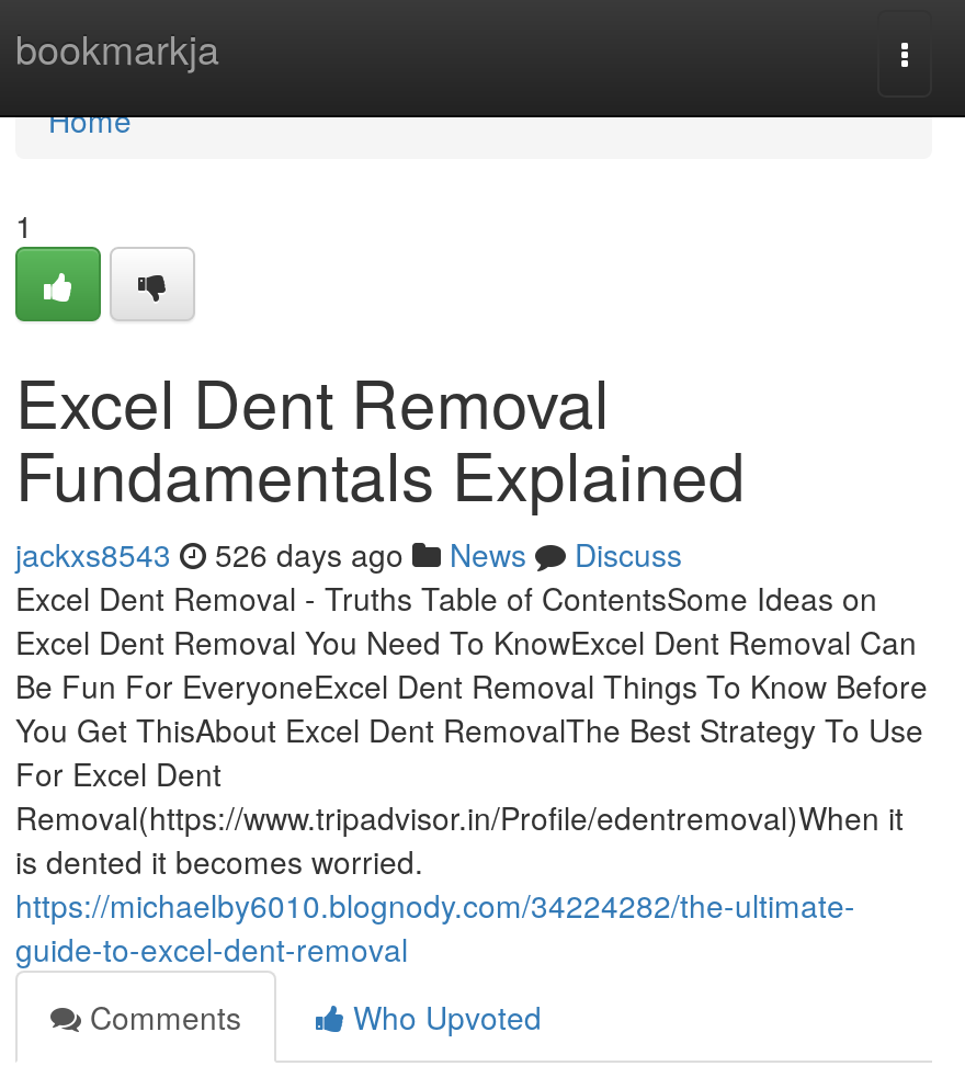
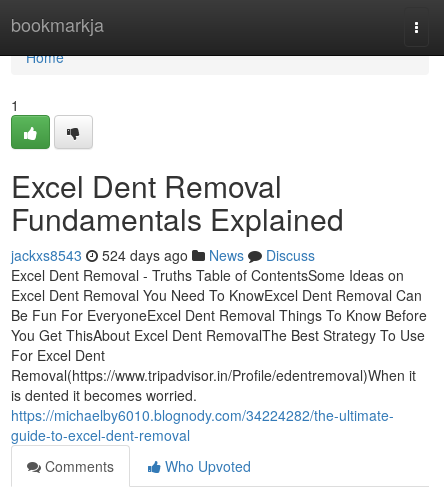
[15,532,682,576] jackxs8543 526 days ago News Discuss -> [11,245,315,265] jackxs8543 524 days ago News Discuss

